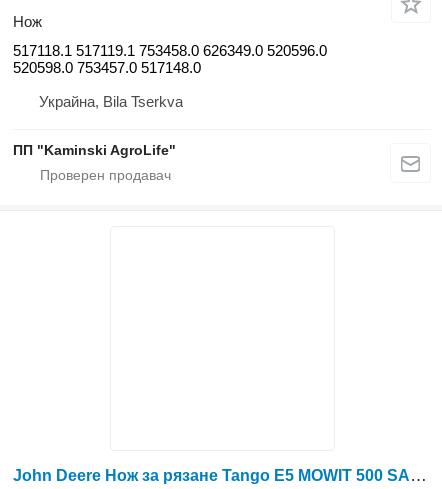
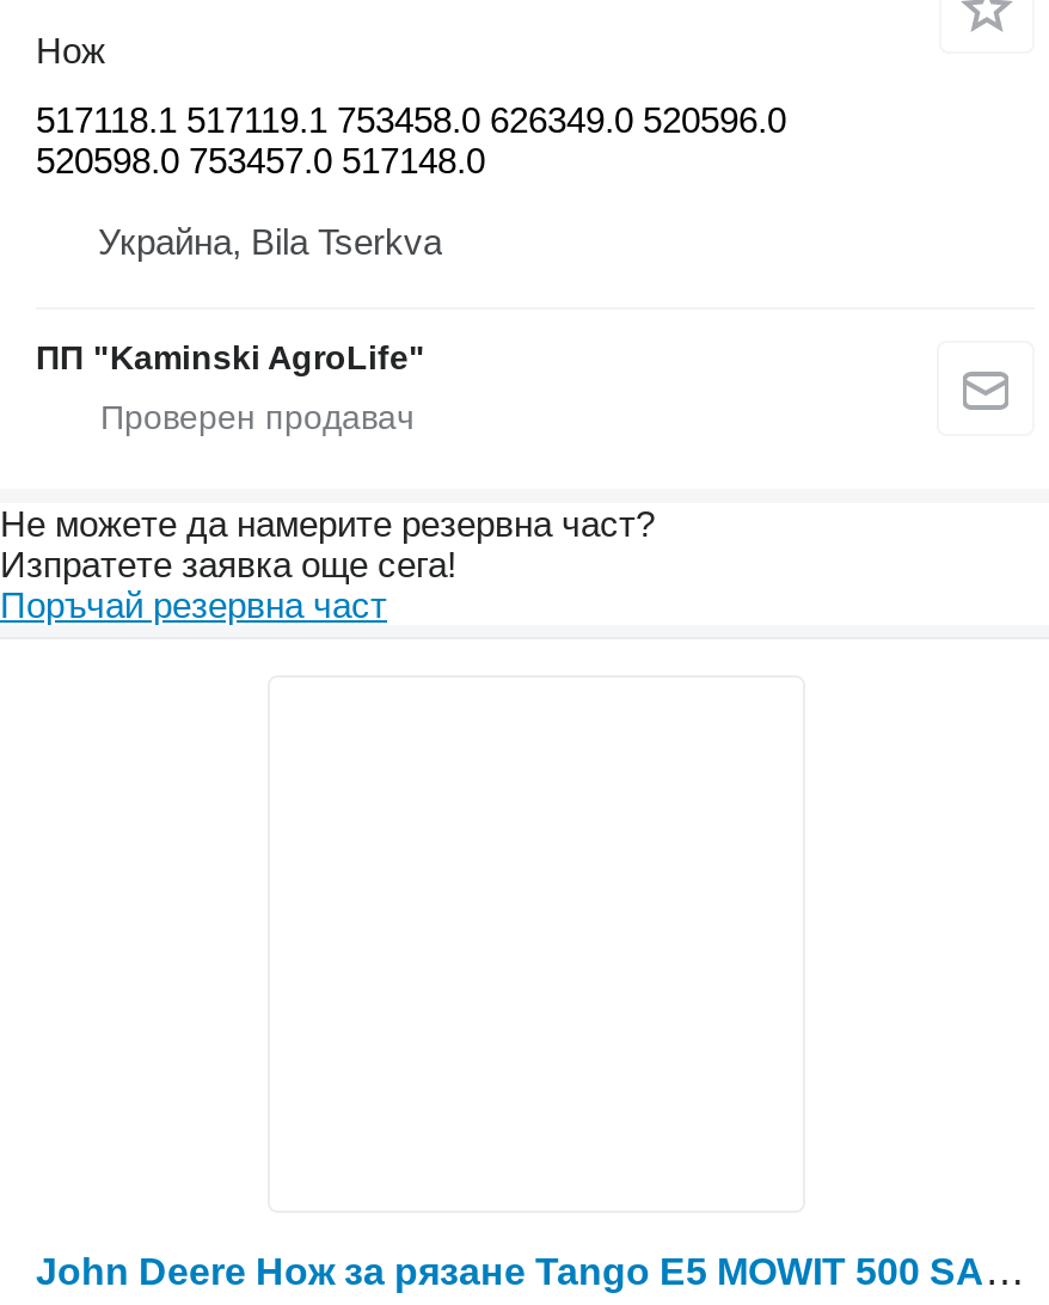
none -> [0,503,655,625] Не можете да намерите резервна част? | Изпратете заявка още сега! | Поръчай резервна част

